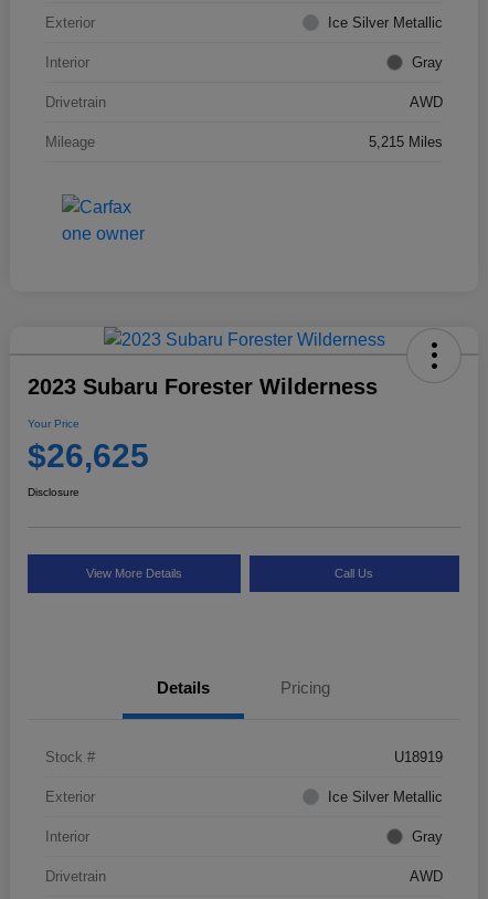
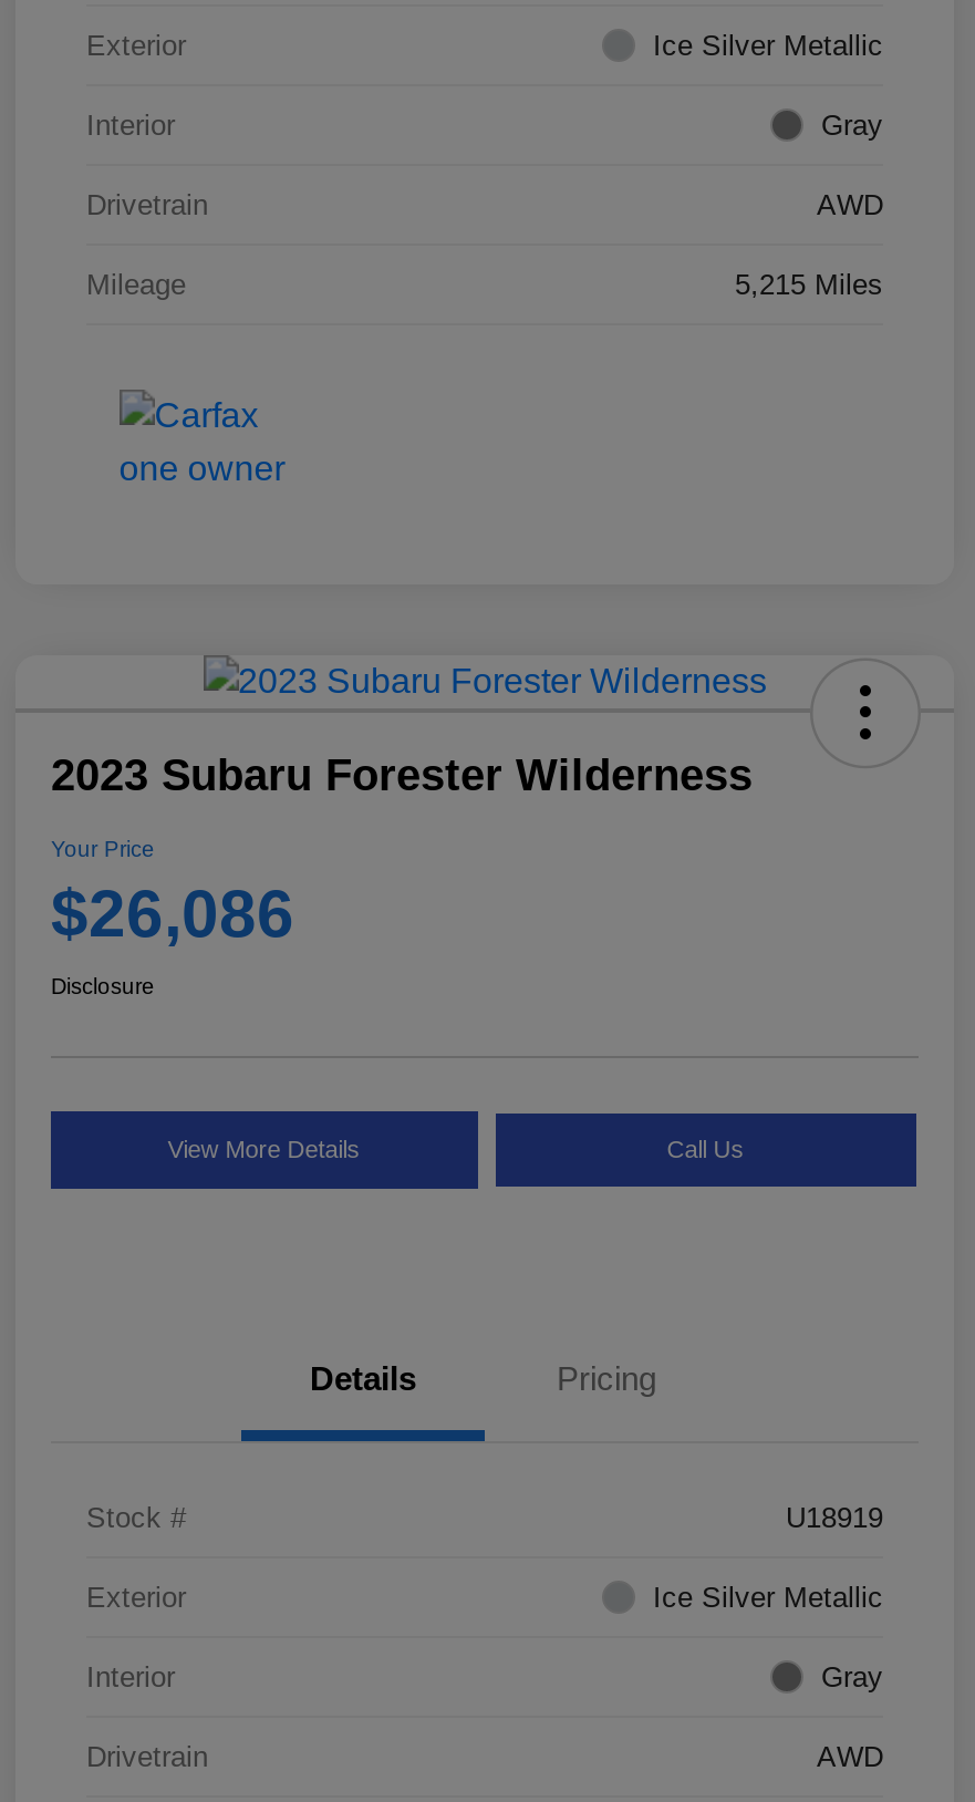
[28,437,149,474] $26,625 -> [51,877,294,950] $26,086

